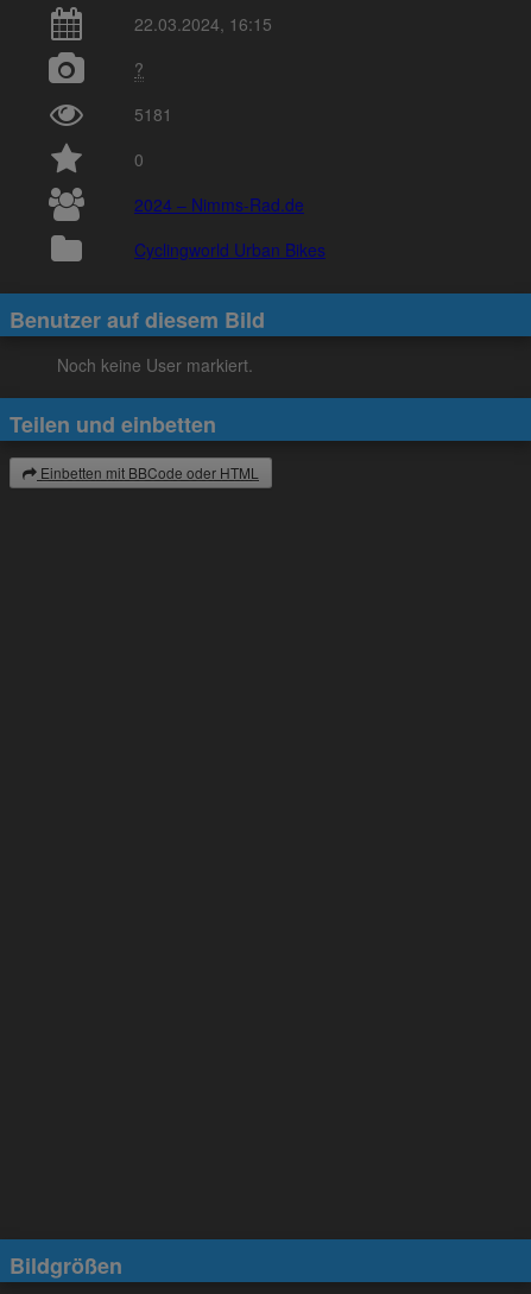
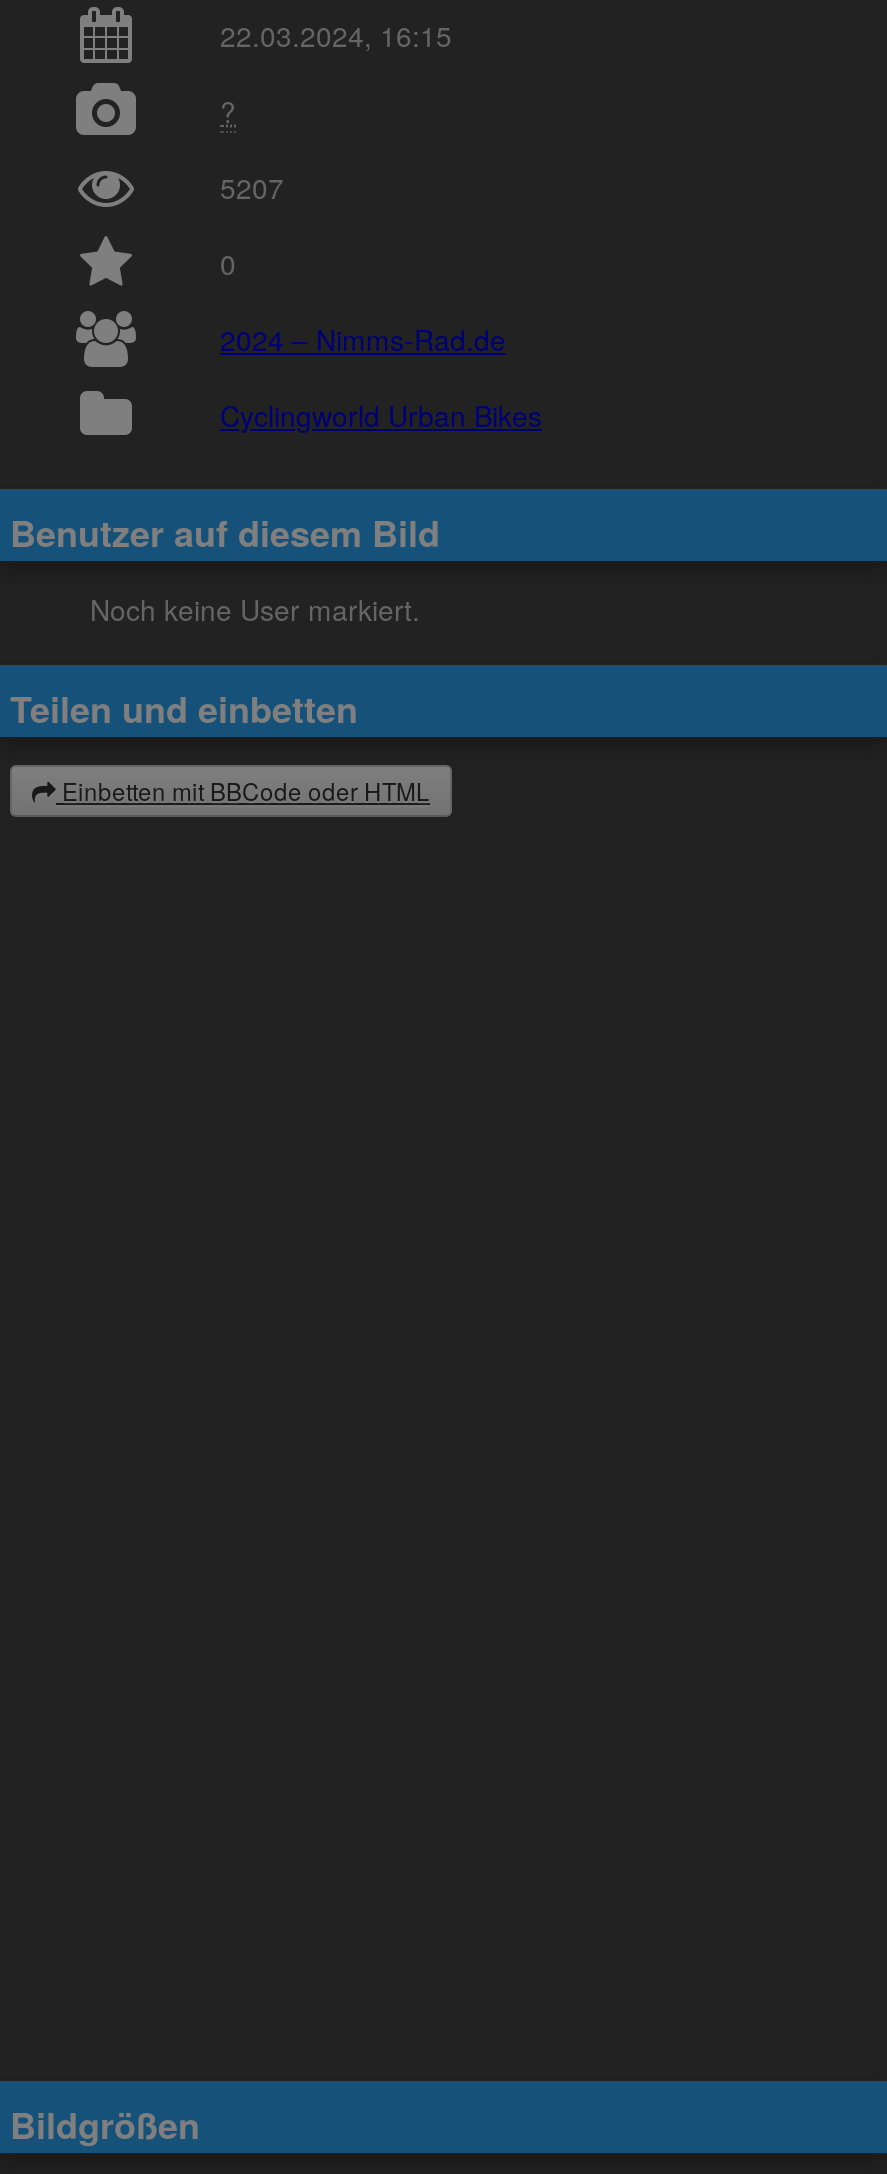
[134,102,172,126] 5181 -> [220,167,284,207] 5207

